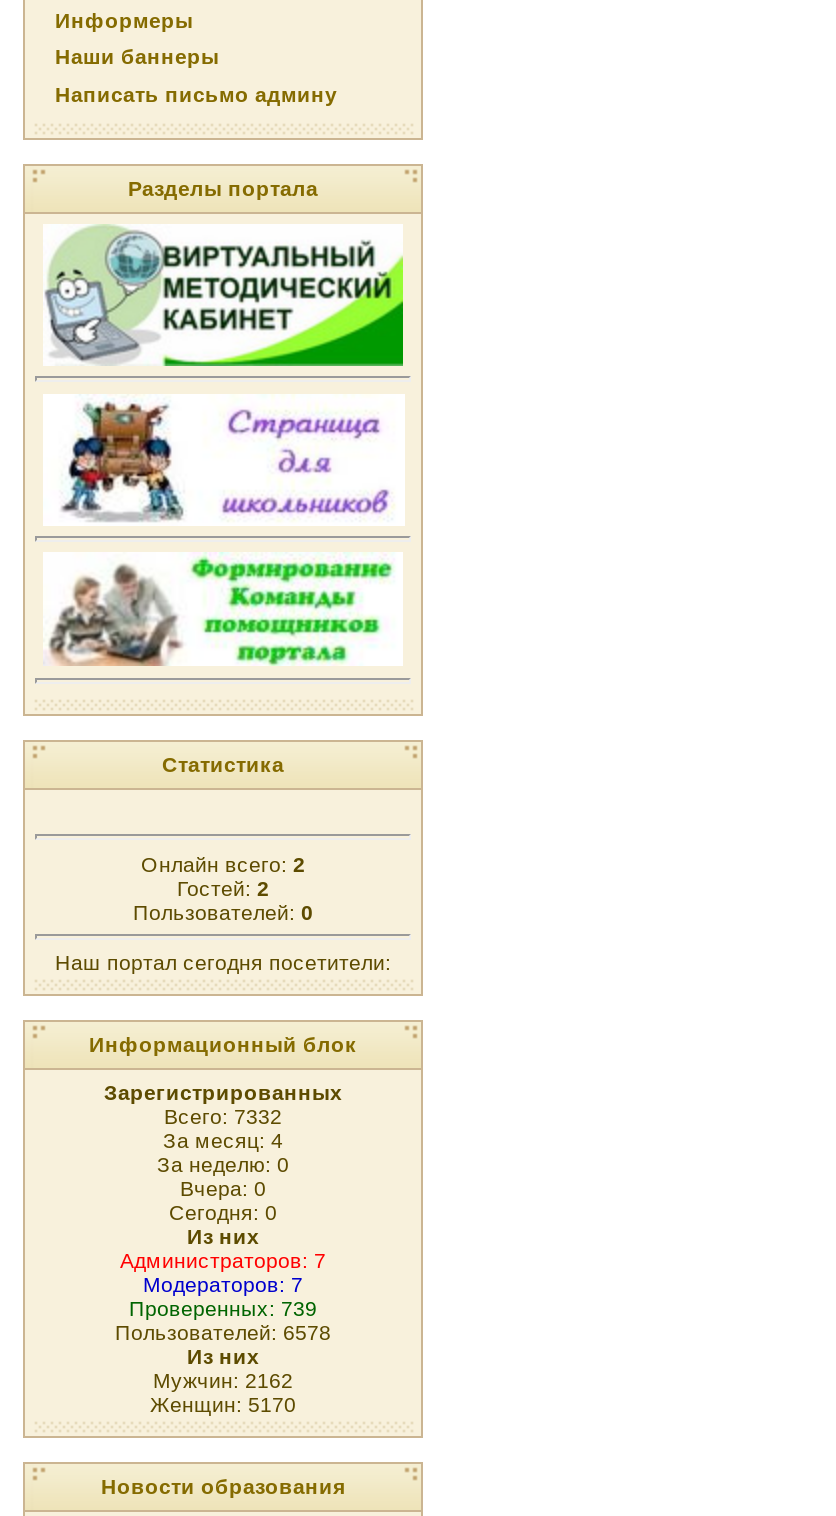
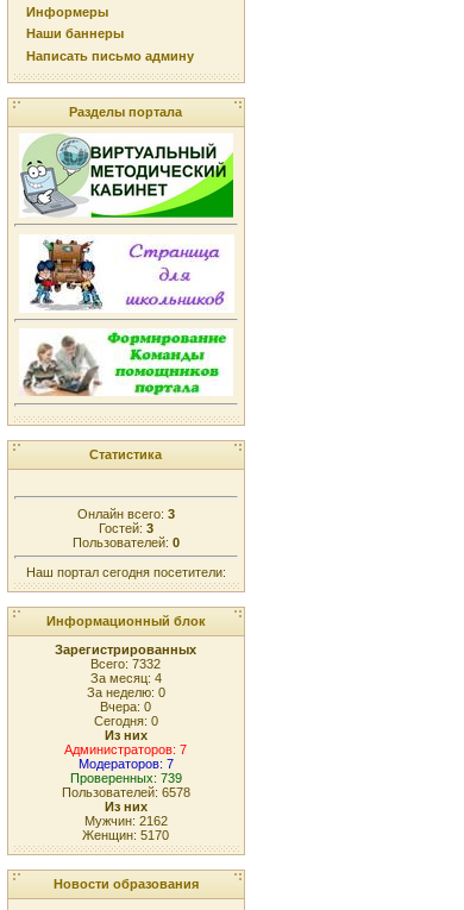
[141,851,305,875] Онлайн всего: 2 -> [77,506,175,521] Онлайн всего: 3
[177,875,269,899] Гостей: 2 -> [99,521,153,535] Гостей: 3

